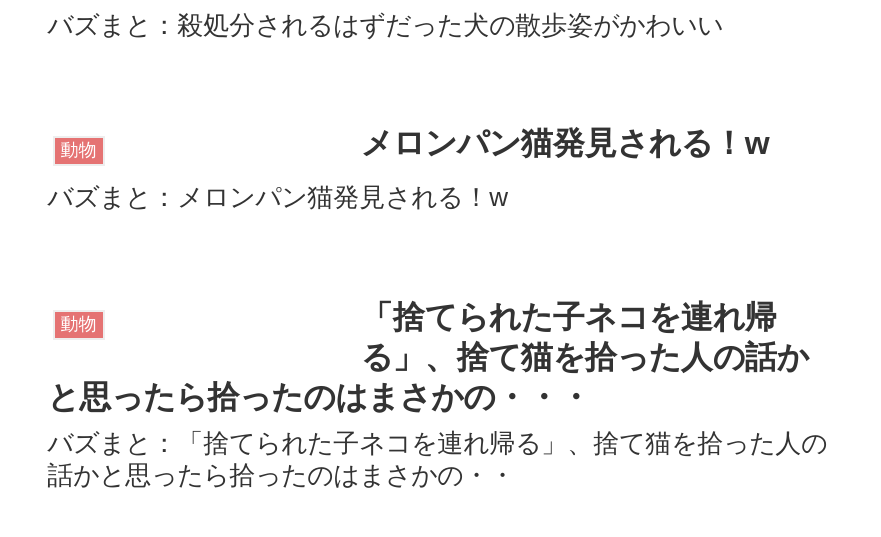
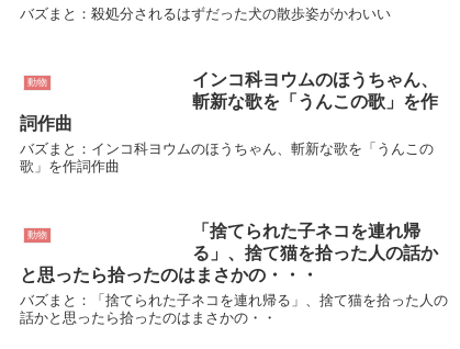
[47,127,769,213] メロンパン猫発見される！w | バズまと：メロンパン猫発見される！w -> [20,70,438,174] インコ科ヨウムのほうちゃん、 | 斬新な歌を「うんこの歌」を作 | 詞作曲 | バズまと：インコ科ヨウムのほうちゃん、斬新な歌を「うんこの | 歌」を作詞作曲

